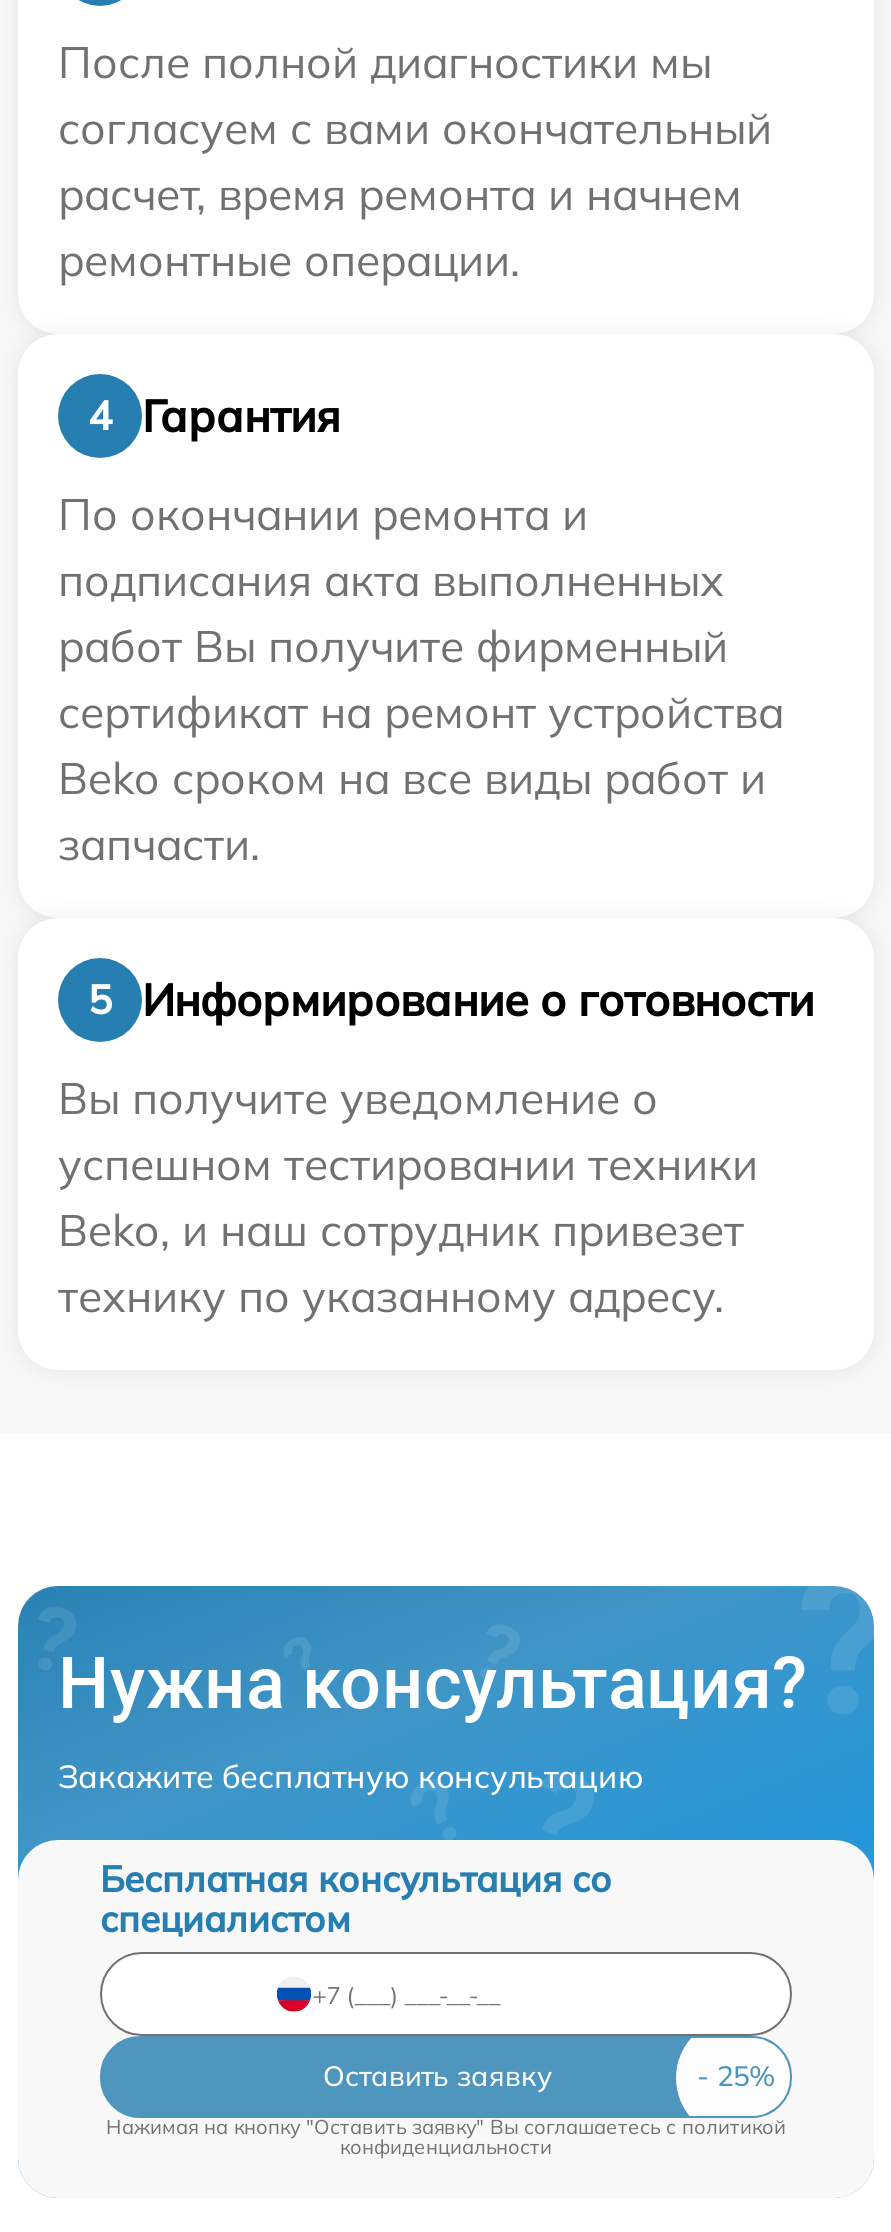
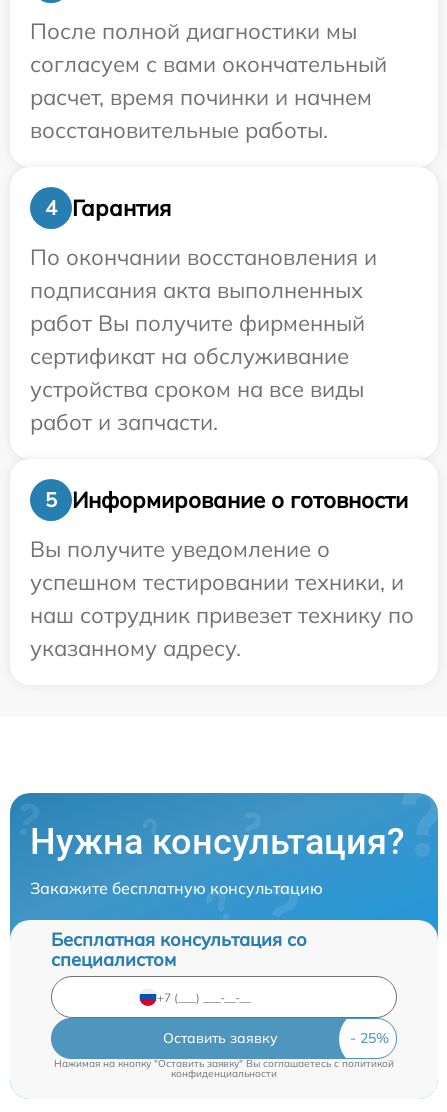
[58,166,742,288] расчет, время ремонта и начнем | ремонтные операции. -> [30,83,372,144] расчет, время починки и начнем | восстановительные работы.
[58,486,588,542] По окончании ремонта и -> [30,243,377,271] По окончании восстановления и
[58,684,784,872] сертификат на ремонт устройства | Beko сроком на все виды работ и | запчасти. -> [30,342,364,436] сертификат на обслуживание | устройства сроком на все виды | работ и запчасти.
[58,1136,758,1324] успешном тестировании техники | Beko, и наш сотрудник привезет | технику по указанному адресу. -> [30,568,414,662] успешном тестировании техники, и | наш сотрудник привезет технику по | указанному адресу.

